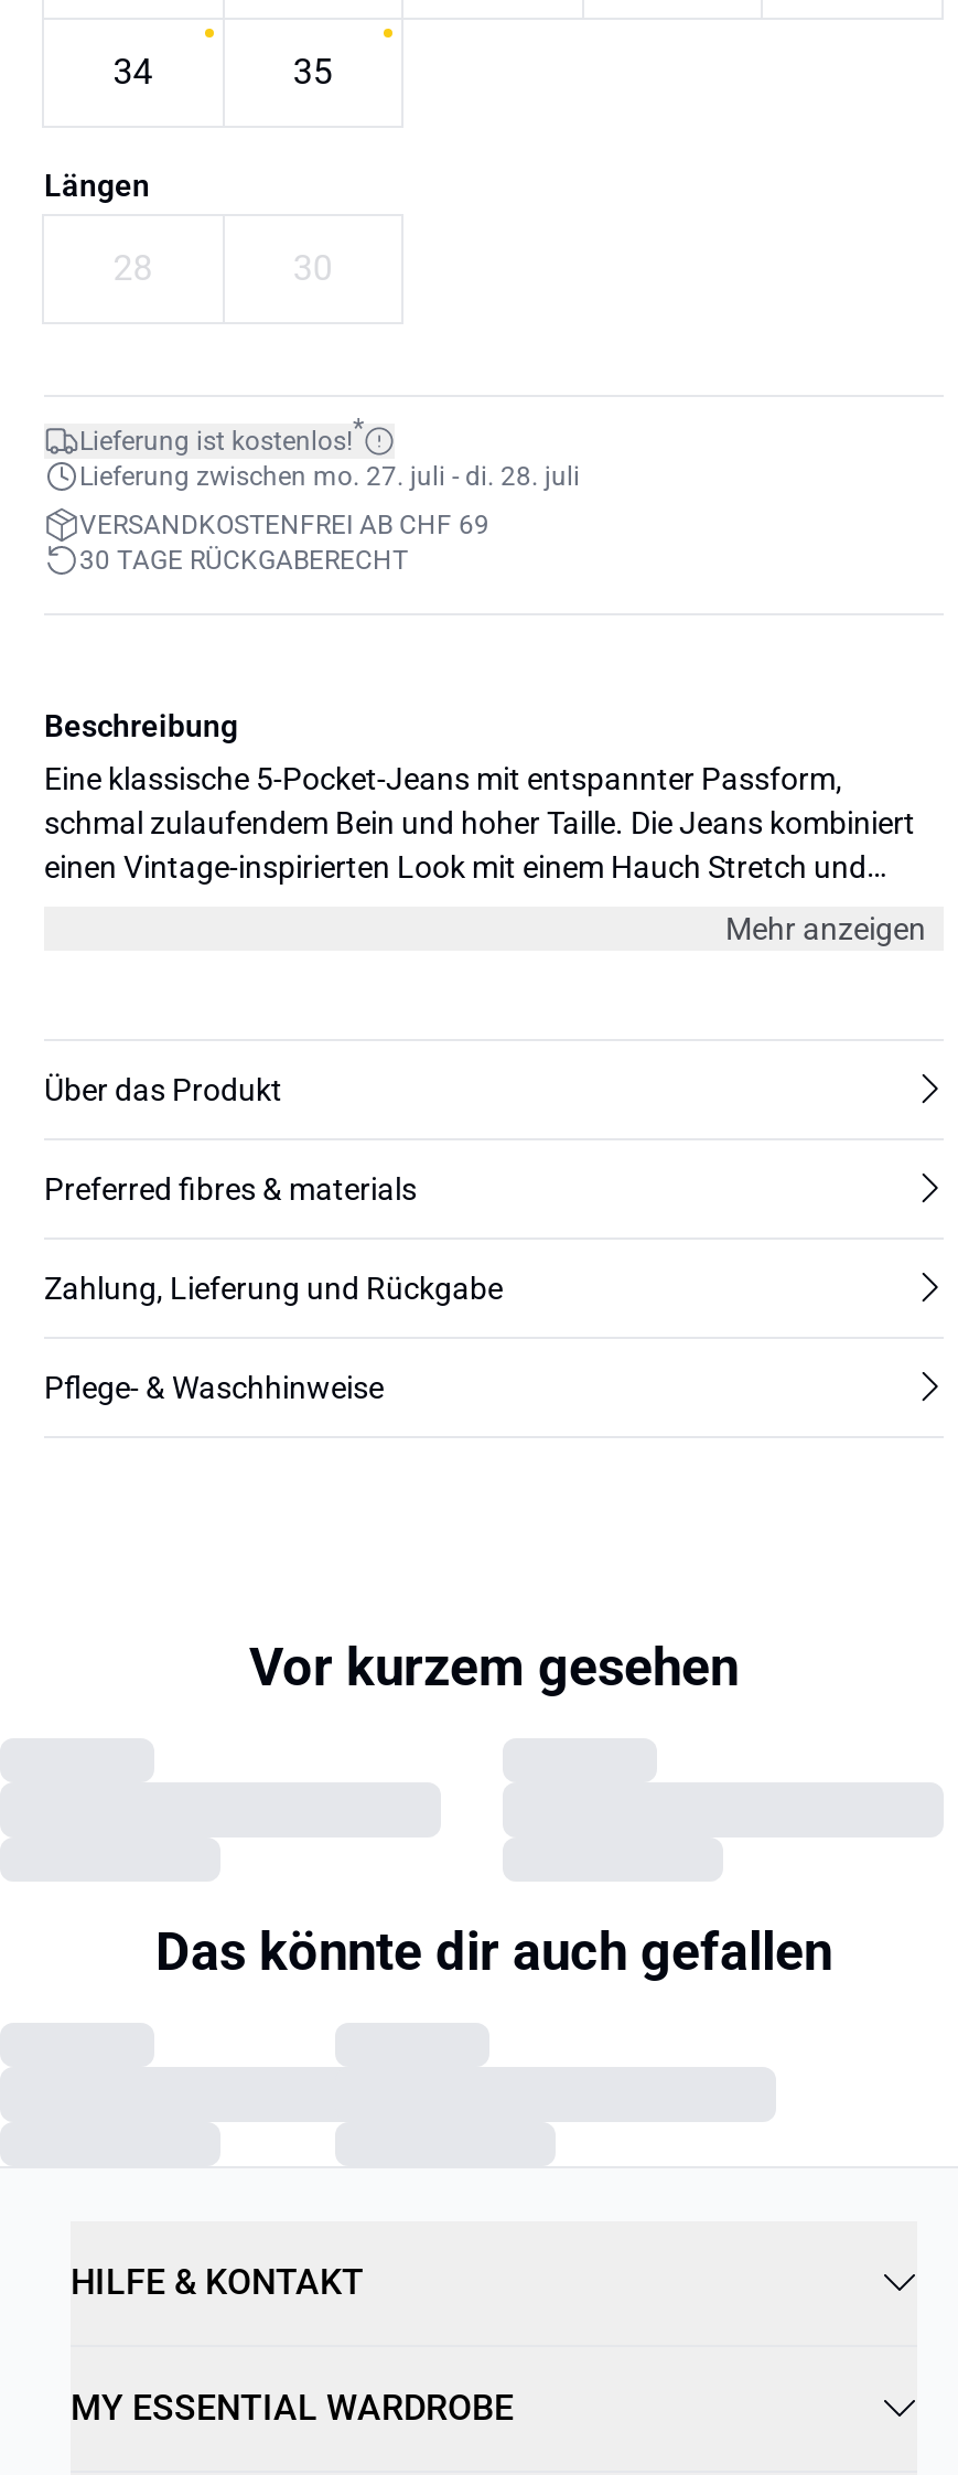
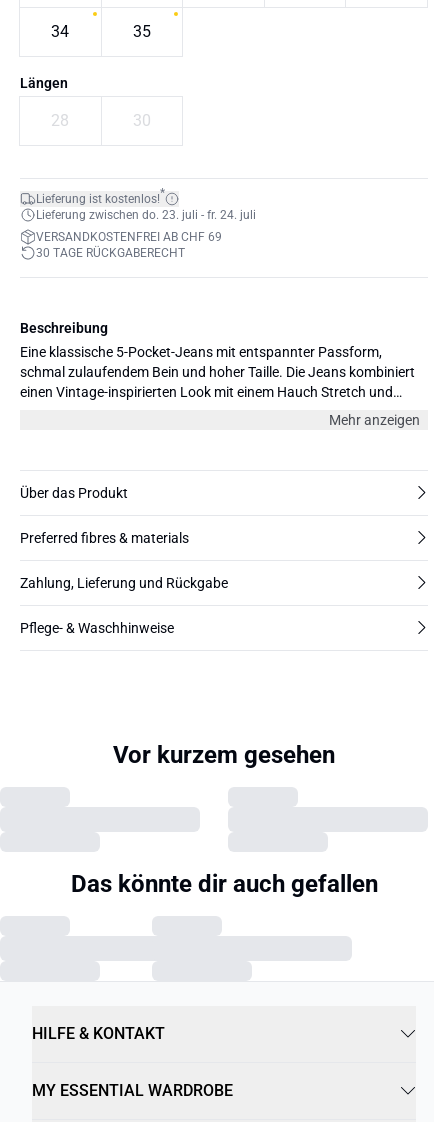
[79,460,580,491] Lieferung zwischen mo. 27. juli - di. 28. juli -> [36,207,256,221] Lieferung zwischen do. 23. juli - fr. 24. juli

